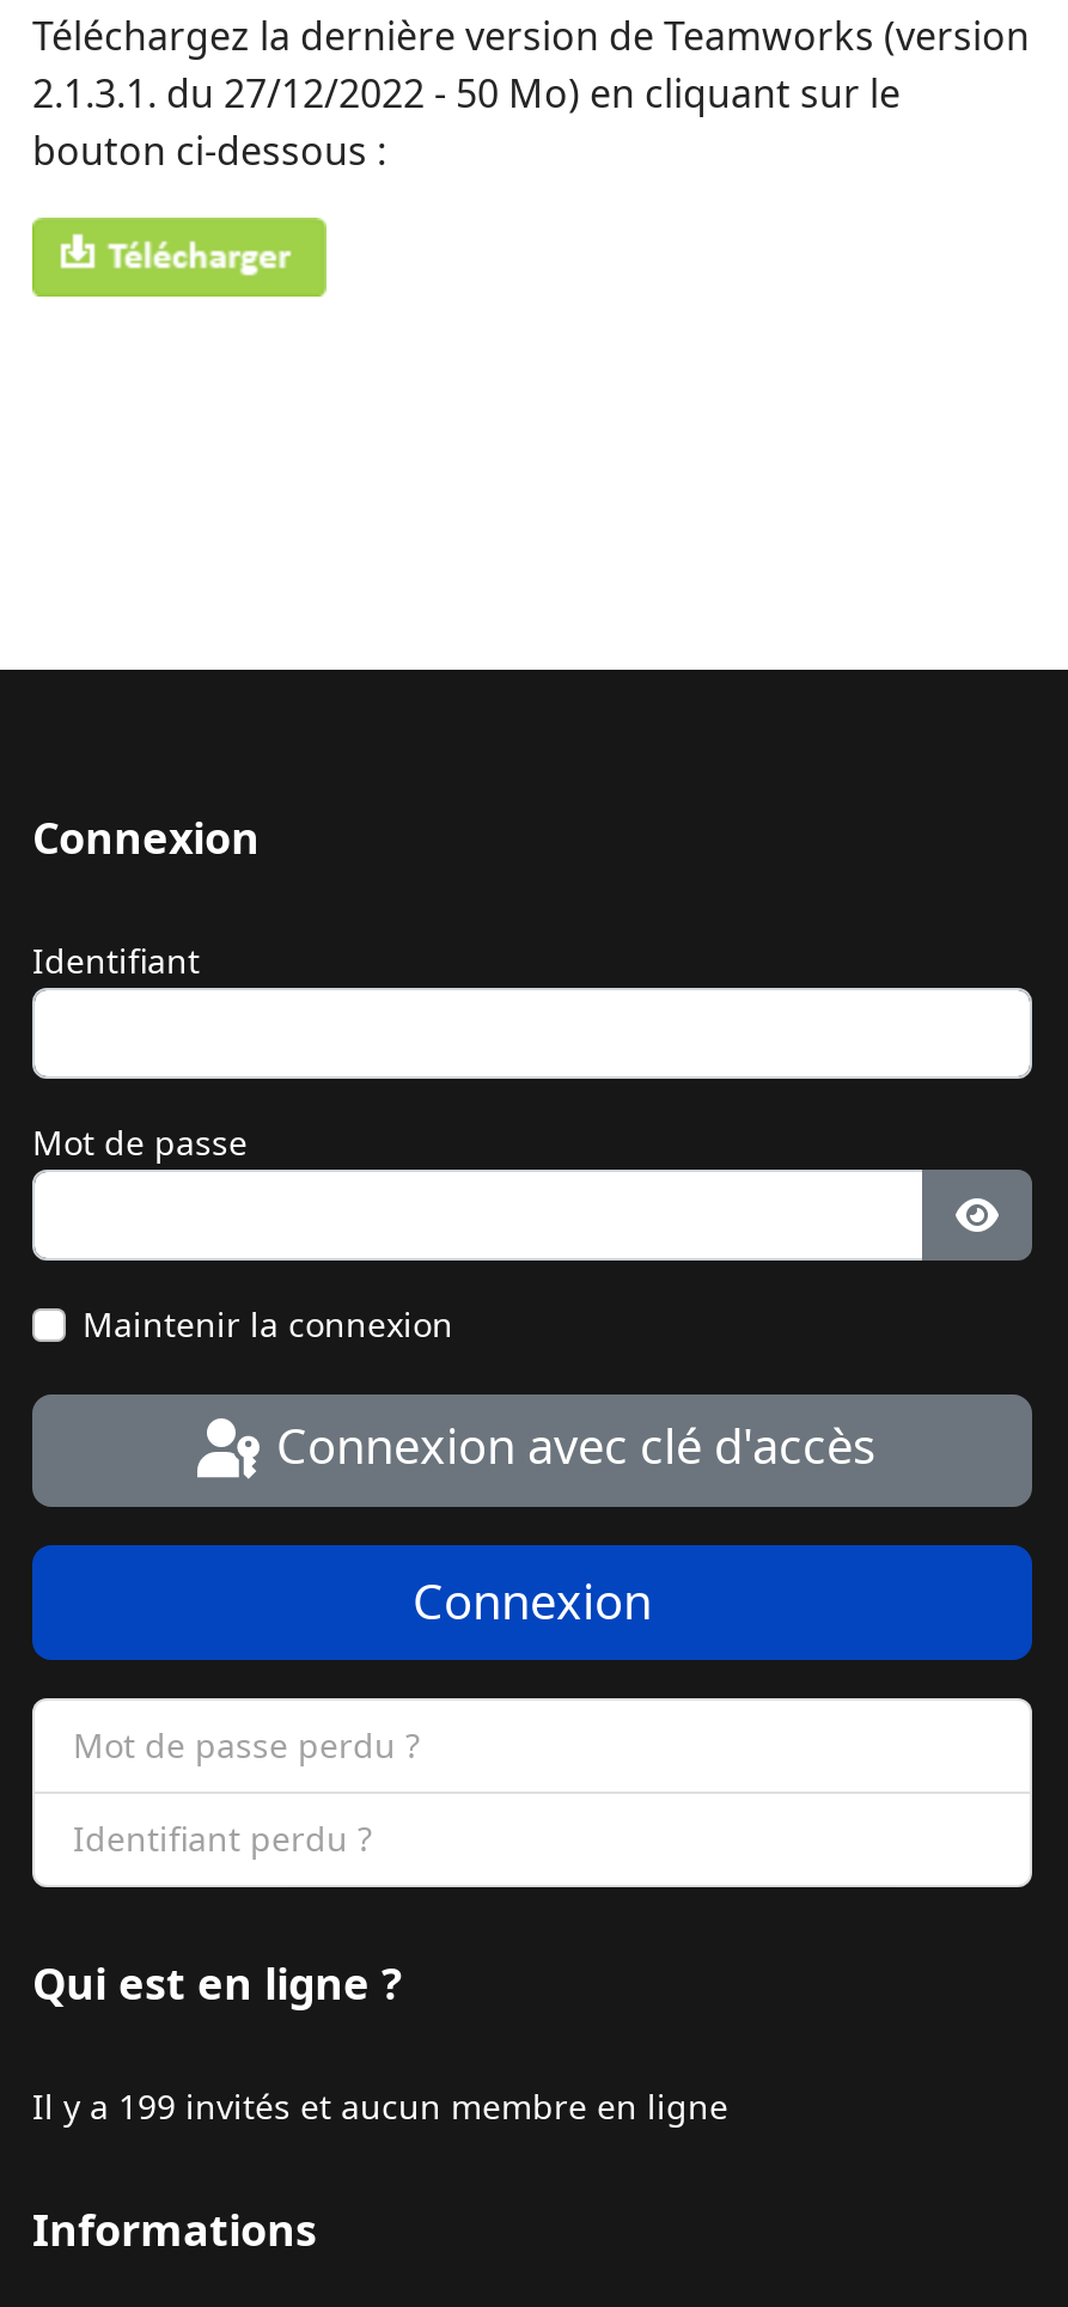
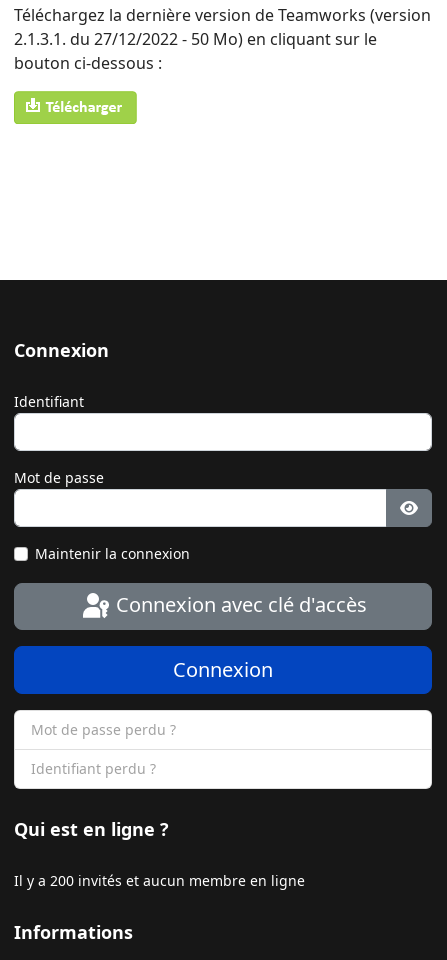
[32,2084,728,2130] Il y a 199 invités et aucun membre en ligne -> [14,871,305,890] Il y a 200 invités et aucun membre en ligne

